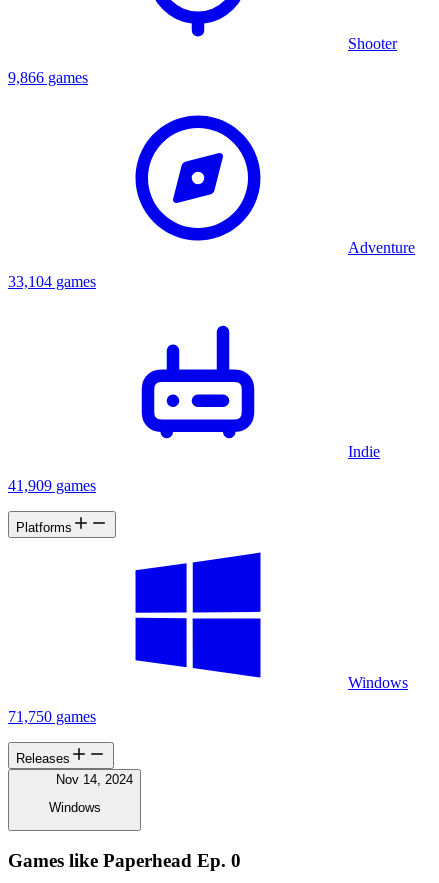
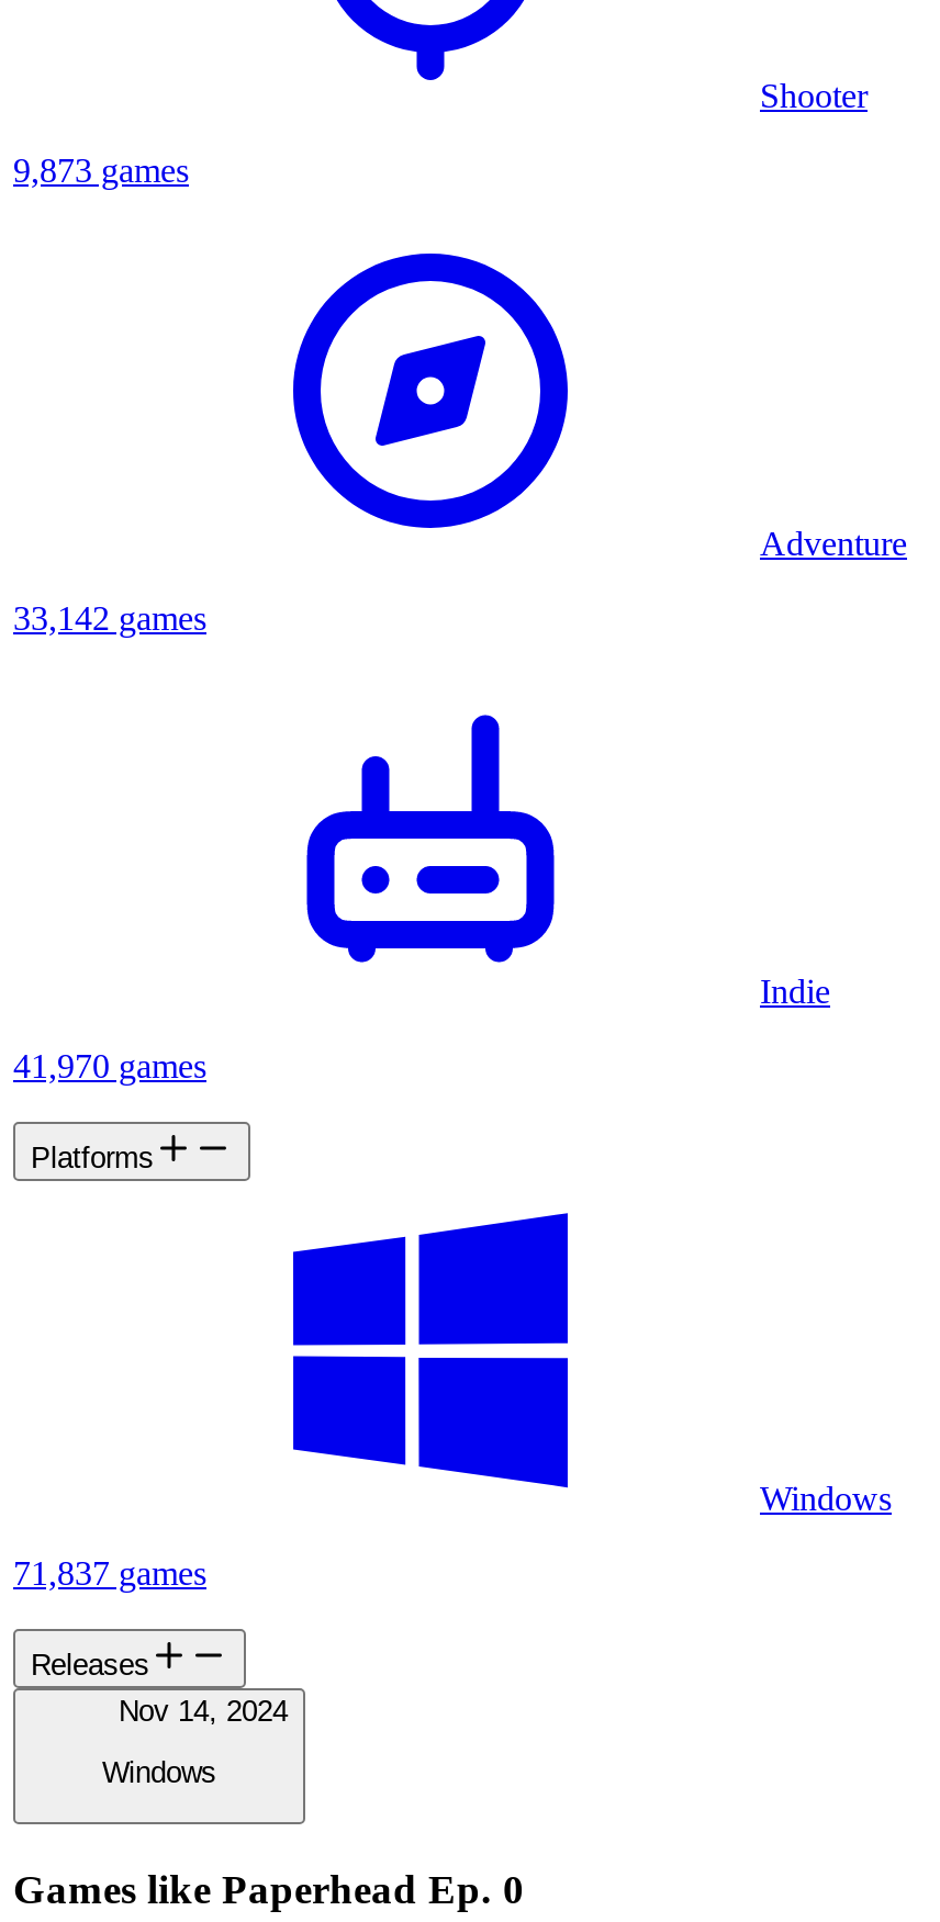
[8,69,88,86] 9,866 games -> [13,151,189,188] 9,873 games
[8,273,96,290] 33,104 games -> [13,599,206,636] 33,142 games
[8,477,96,494] 41,909 games -> [13,1047,206,1084] 41,970 games
[8,708,96,725] 71,750 games -> [13,1554,206,1591] 71,837 games

